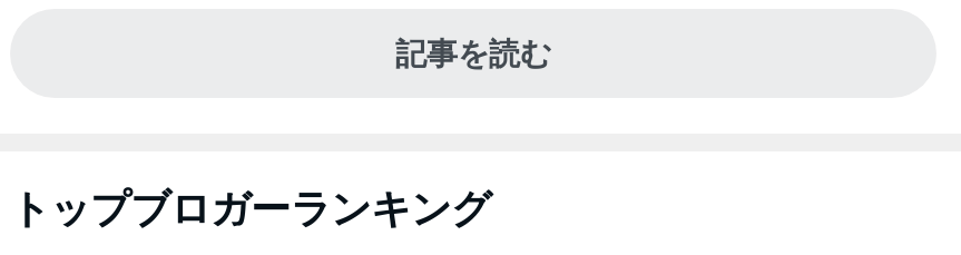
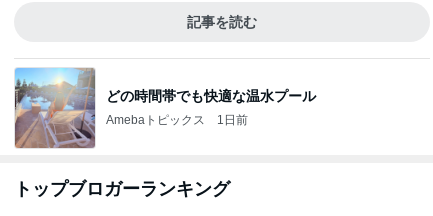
none -> [14,67,316,149] [image] | どの時間帯でも快適な温水プール | Amebaトピックス | 1日前

